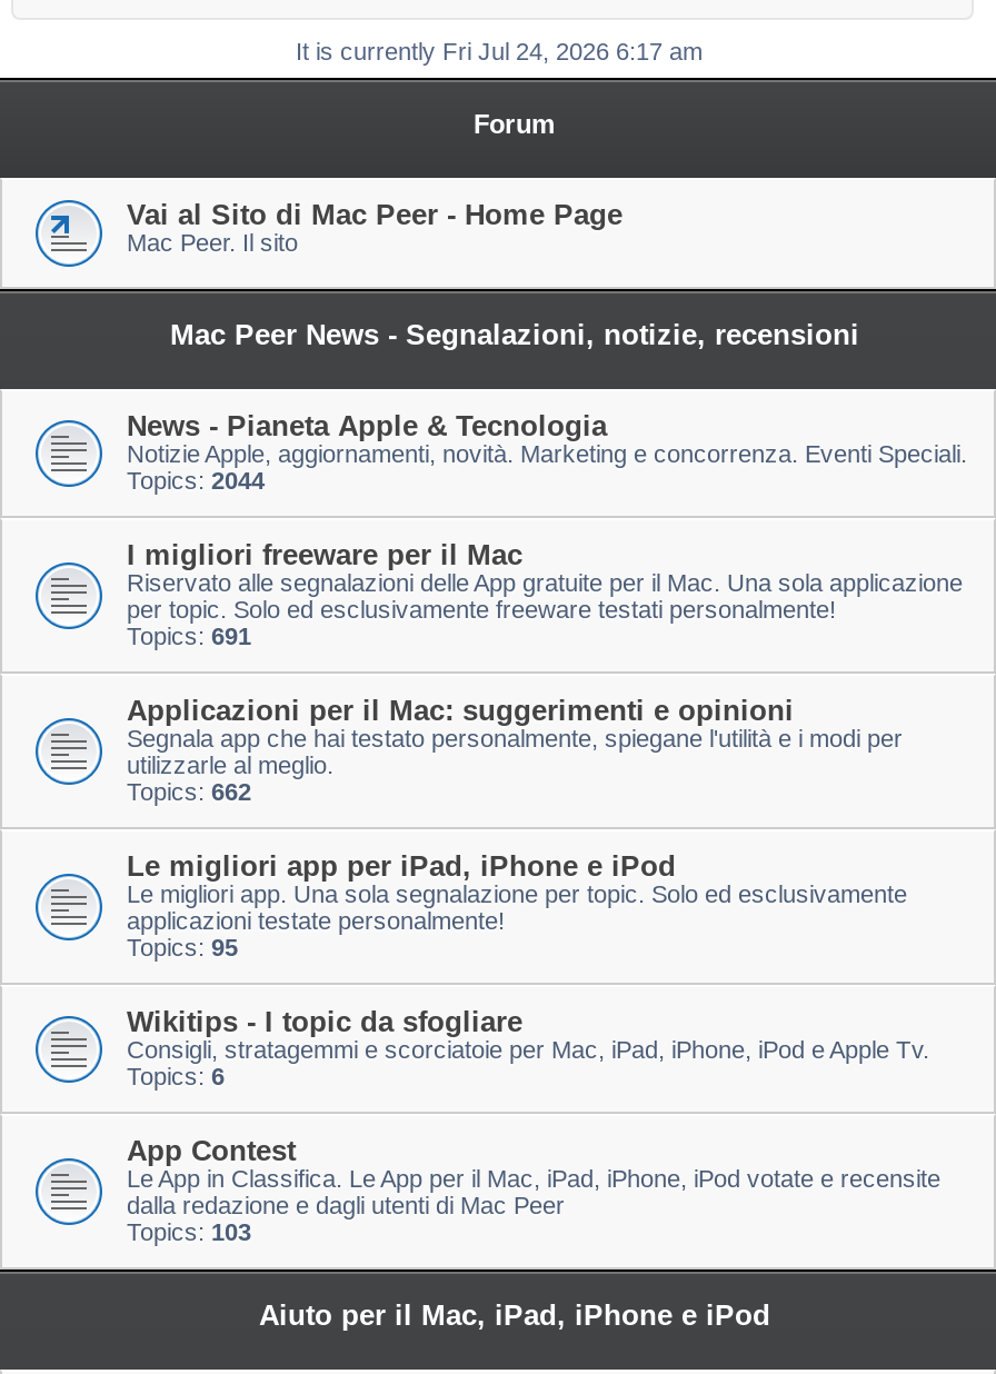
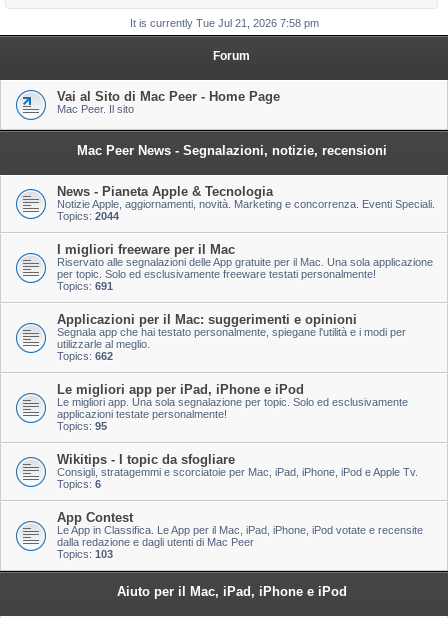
[296,38,703,64] It is currently Fri Jul 24, 2026 6:17 am -> [130,17,319,29] It is currently Tue Jul 21, 2026 7:58 pm

